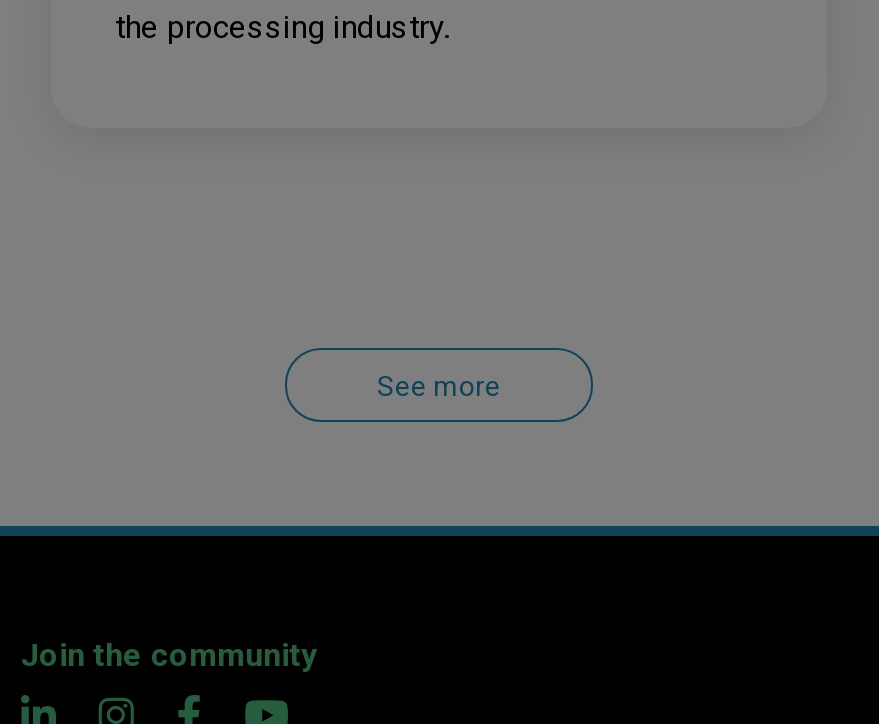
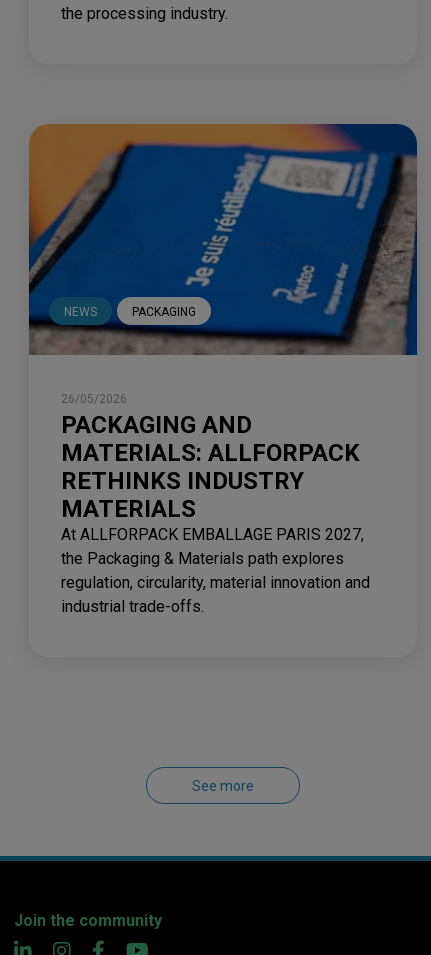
none -> [28,123,418,356] [image] | NEWS | PACKAGING
none -> [61,392,370,616] 26/05/2026 | PACKAGING AND | MATERIALS: ALLFORPACK | RETHINKS INDUSTRY | MATERIALS | At ALLFORPACK EMBALLAGE PARIS 2027, | the Packaging & Materials path explores | regulation, circularity, material innovation and | industrial trade-offs.

